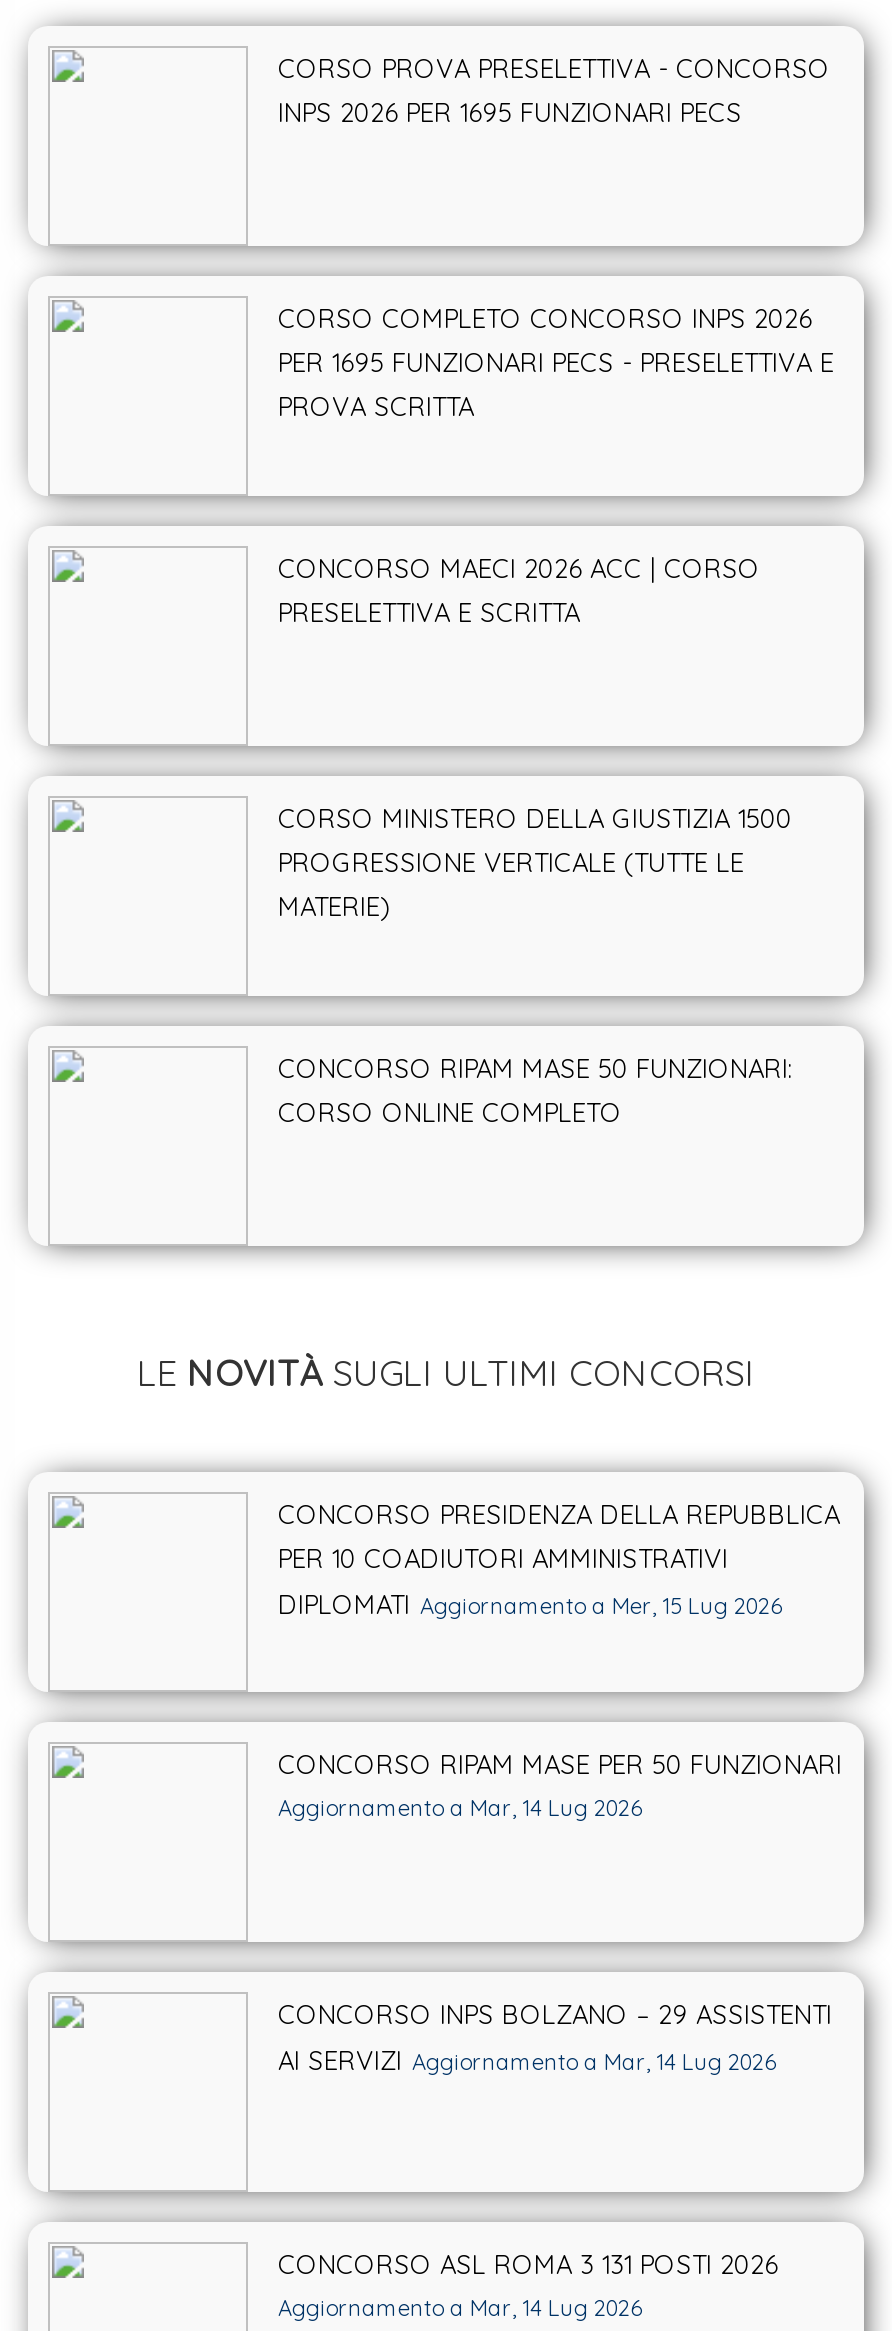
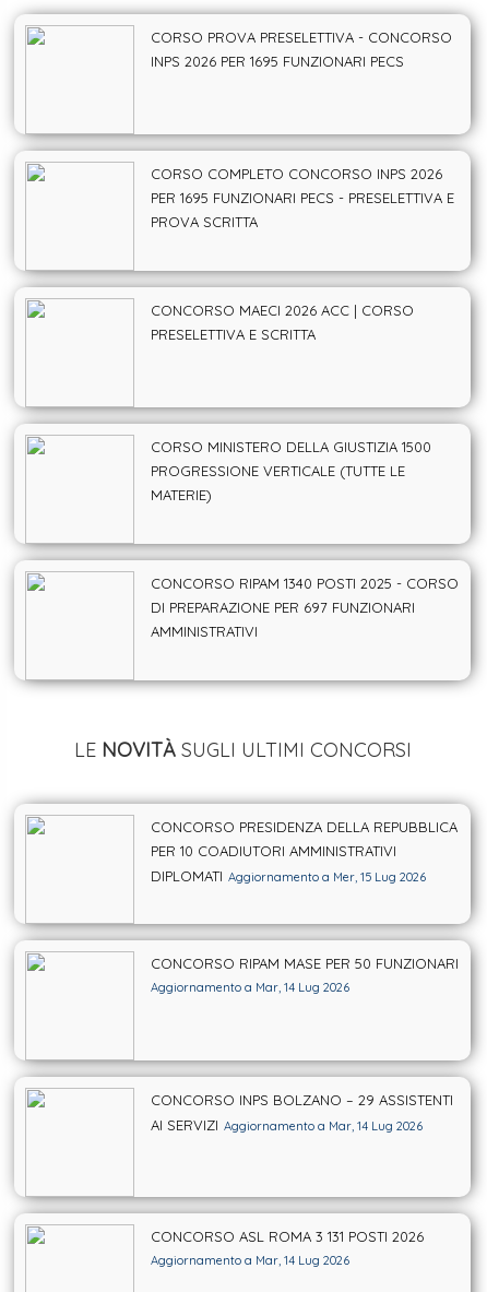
[278,1052,794,1128] CONCORSO RIPAM MASE 50 FUNZIONARI: | CORSO ONLINE COMPLETO -> [151,575,459,640] CONCORSO RIPAM 1340 POSTI 2025 - CORSO | DI PREPARAZIONE PER 697 FUNZIONARI | AMMINISTRATIVI

